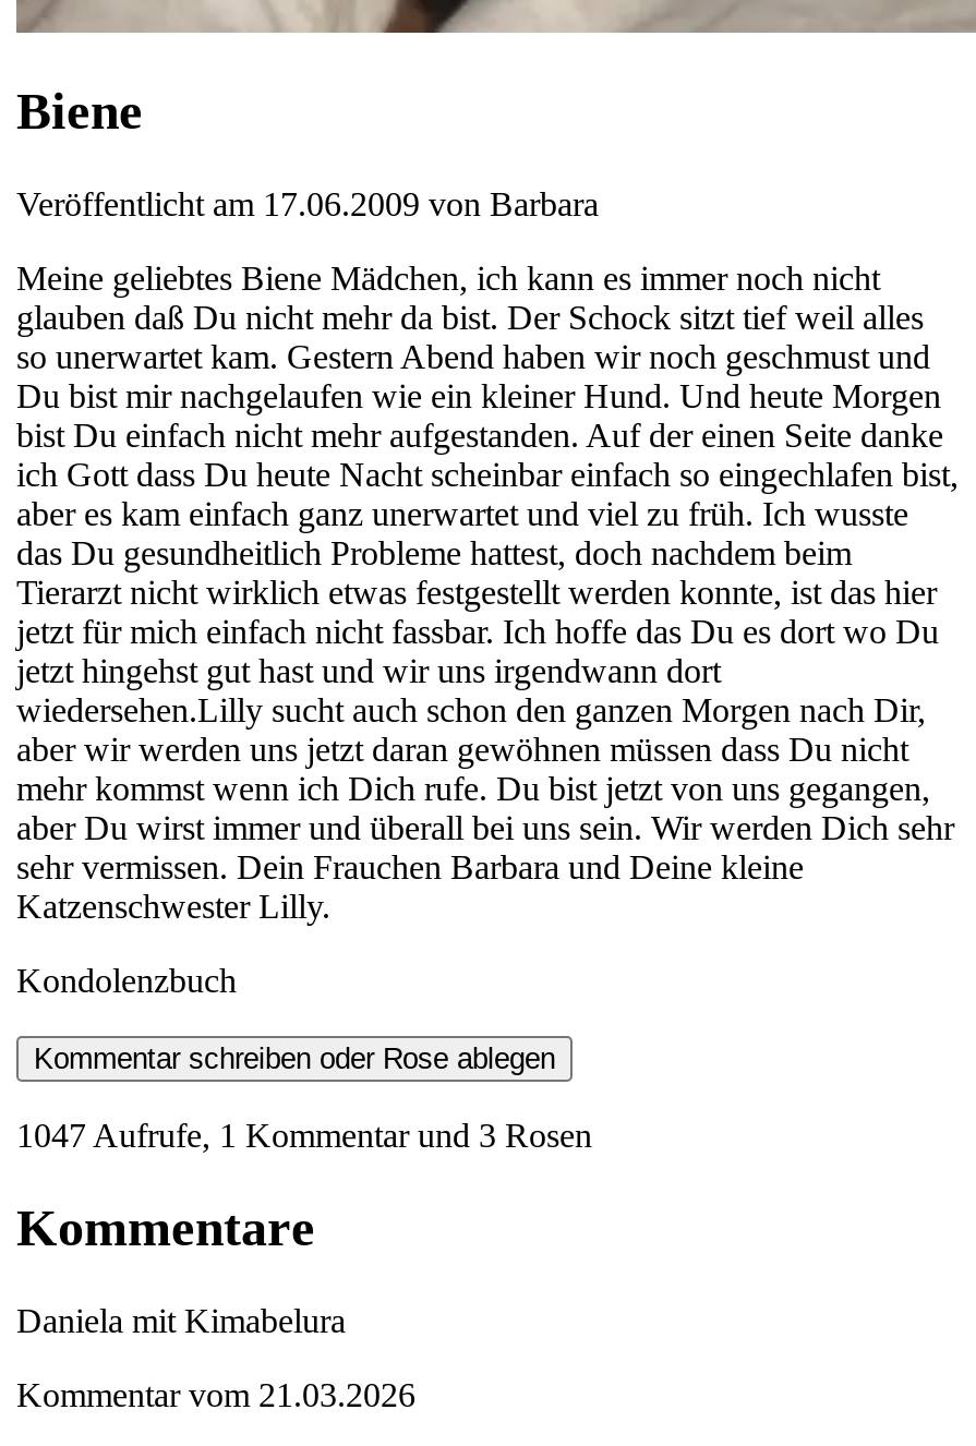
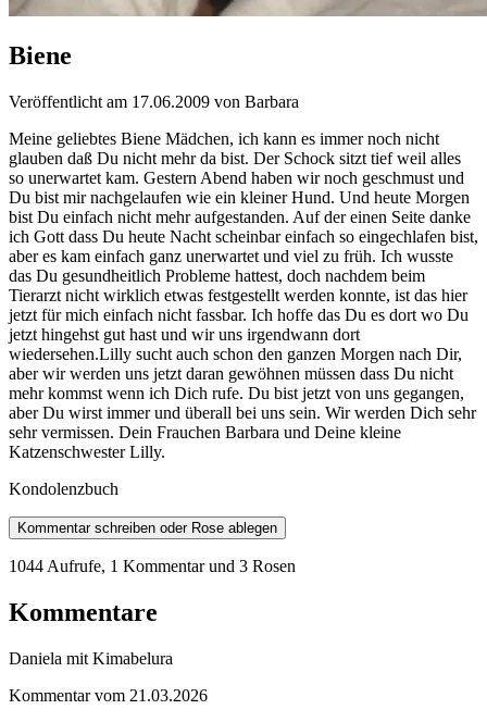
[16,1117,592,1154] 1047 Aufrufe, 1 Kommentar und 3 Rosen -> [9,557,296,576] 1044 Aufrufe, 1 Kommentar und 3 Rosen

